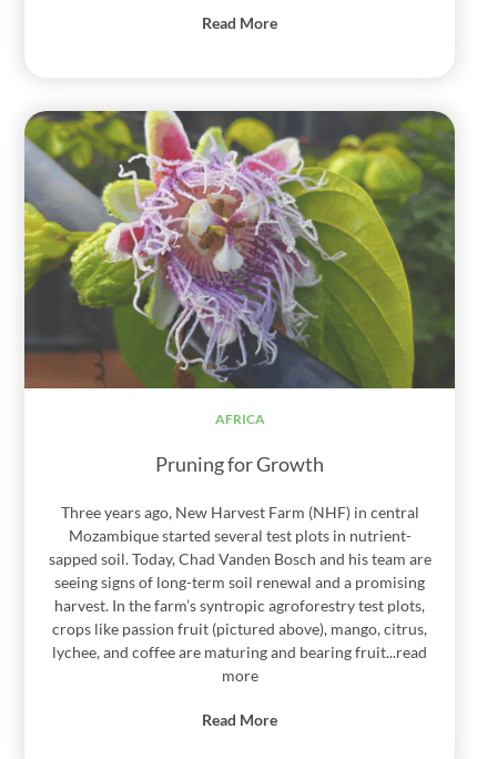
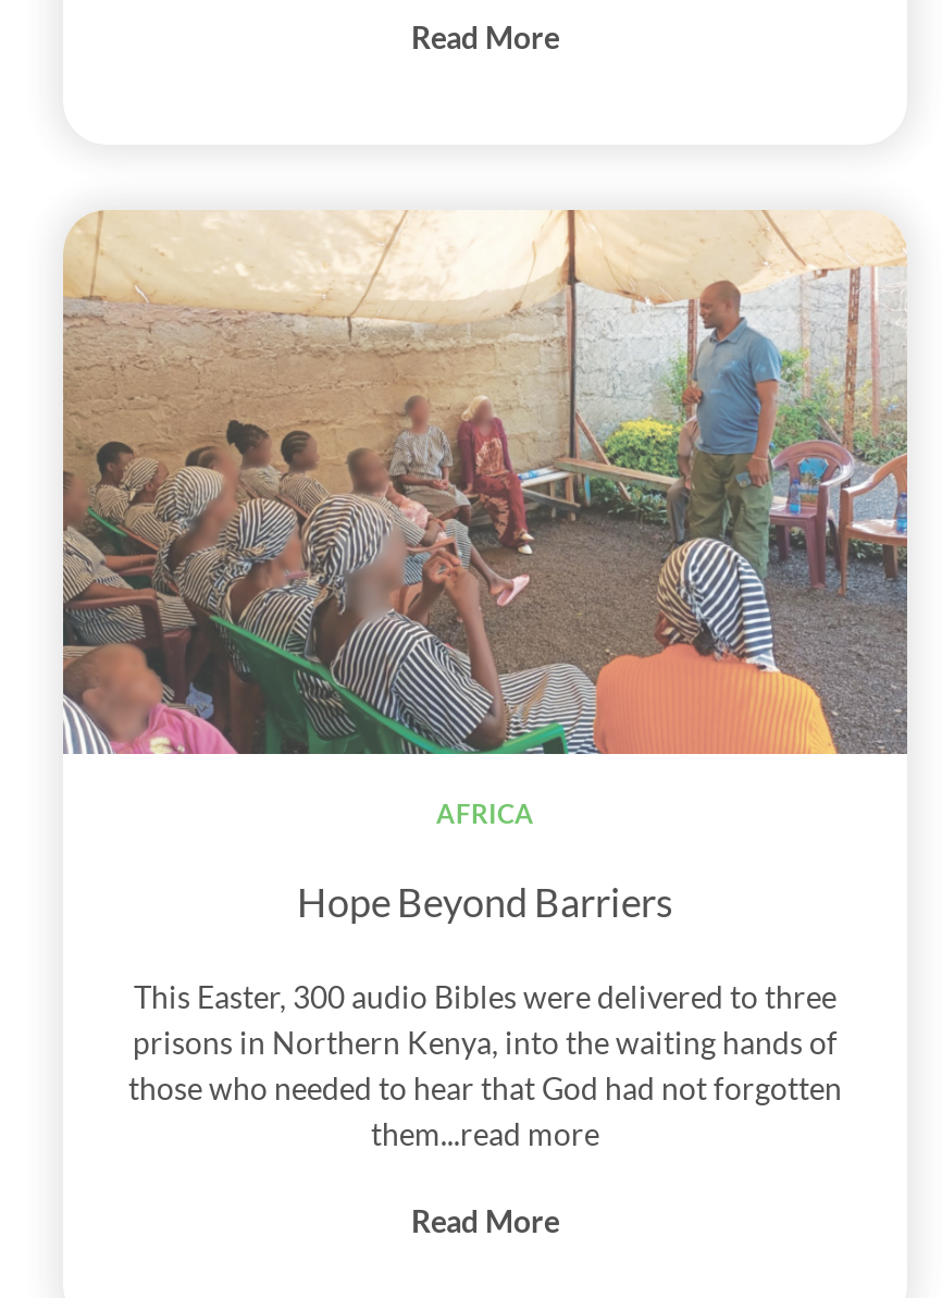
[23,110,456,389] [image] -> [61,208,909,756] [image]
[155,452,324,476] Pruning for Growth -> [297,878,673,926] Hope Beyond Barriers
[48,503,431,685] Three years ago, New Harvest Farm (NHF) in central | Mozambique started several test plots in nutrient- | sapped soil. Today, Chad Vanden Bosch and his team are | seeing signs of long-term soil renewal and a promising | harvest. In the farm’s syntropic agroforestry test plots, | crops like passion fruit (pictured above), mango, citrus, | lychee, and coffee are maturing and bearing fruit...read | more -> [128,978,842,1152] This Easter, 300 audio Bibles were delivered to three | prisons in Northern Kenya, into the waiting hands of | those who needed to hear that God had not forgotten | them...read more

